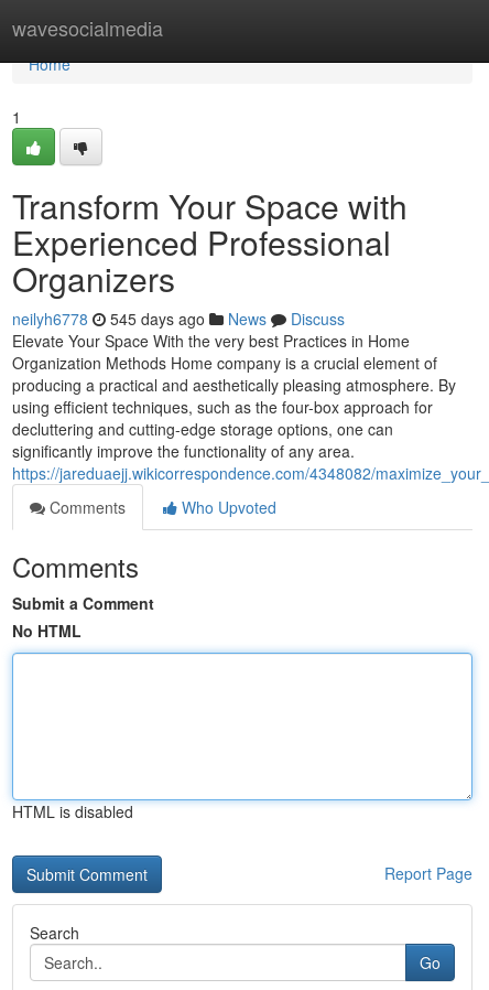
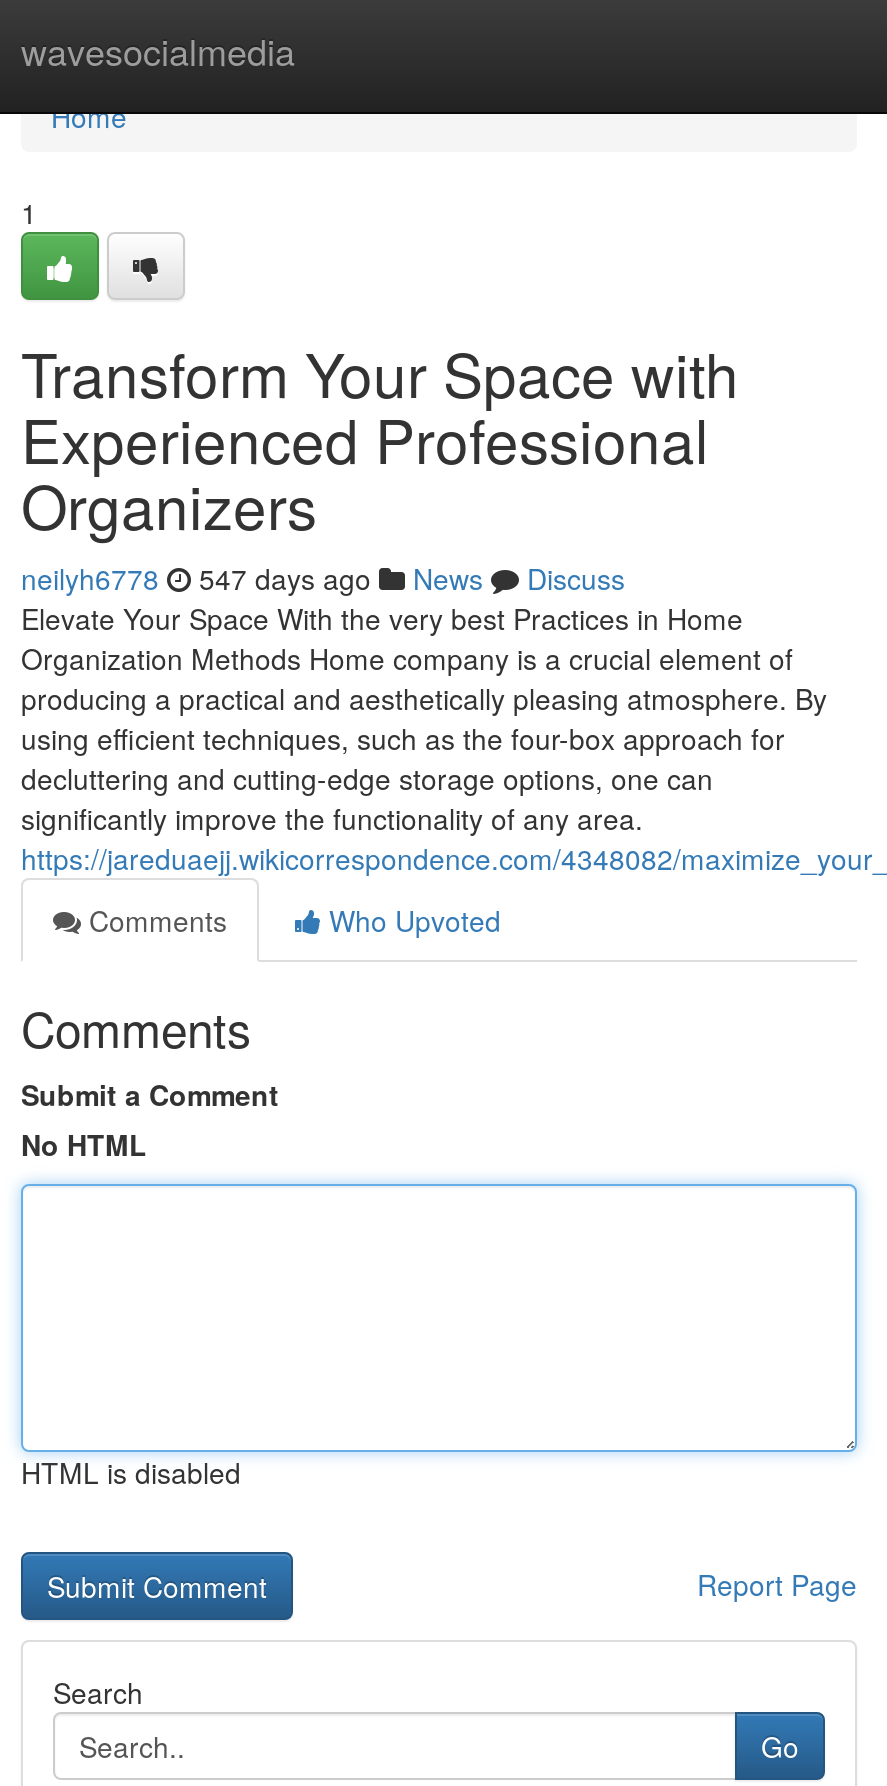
[12,308,345,330] neilyh6778 545 days ago News Discuss -> [21,558,625,598] neilyh6778 547 days ago News Discuss

